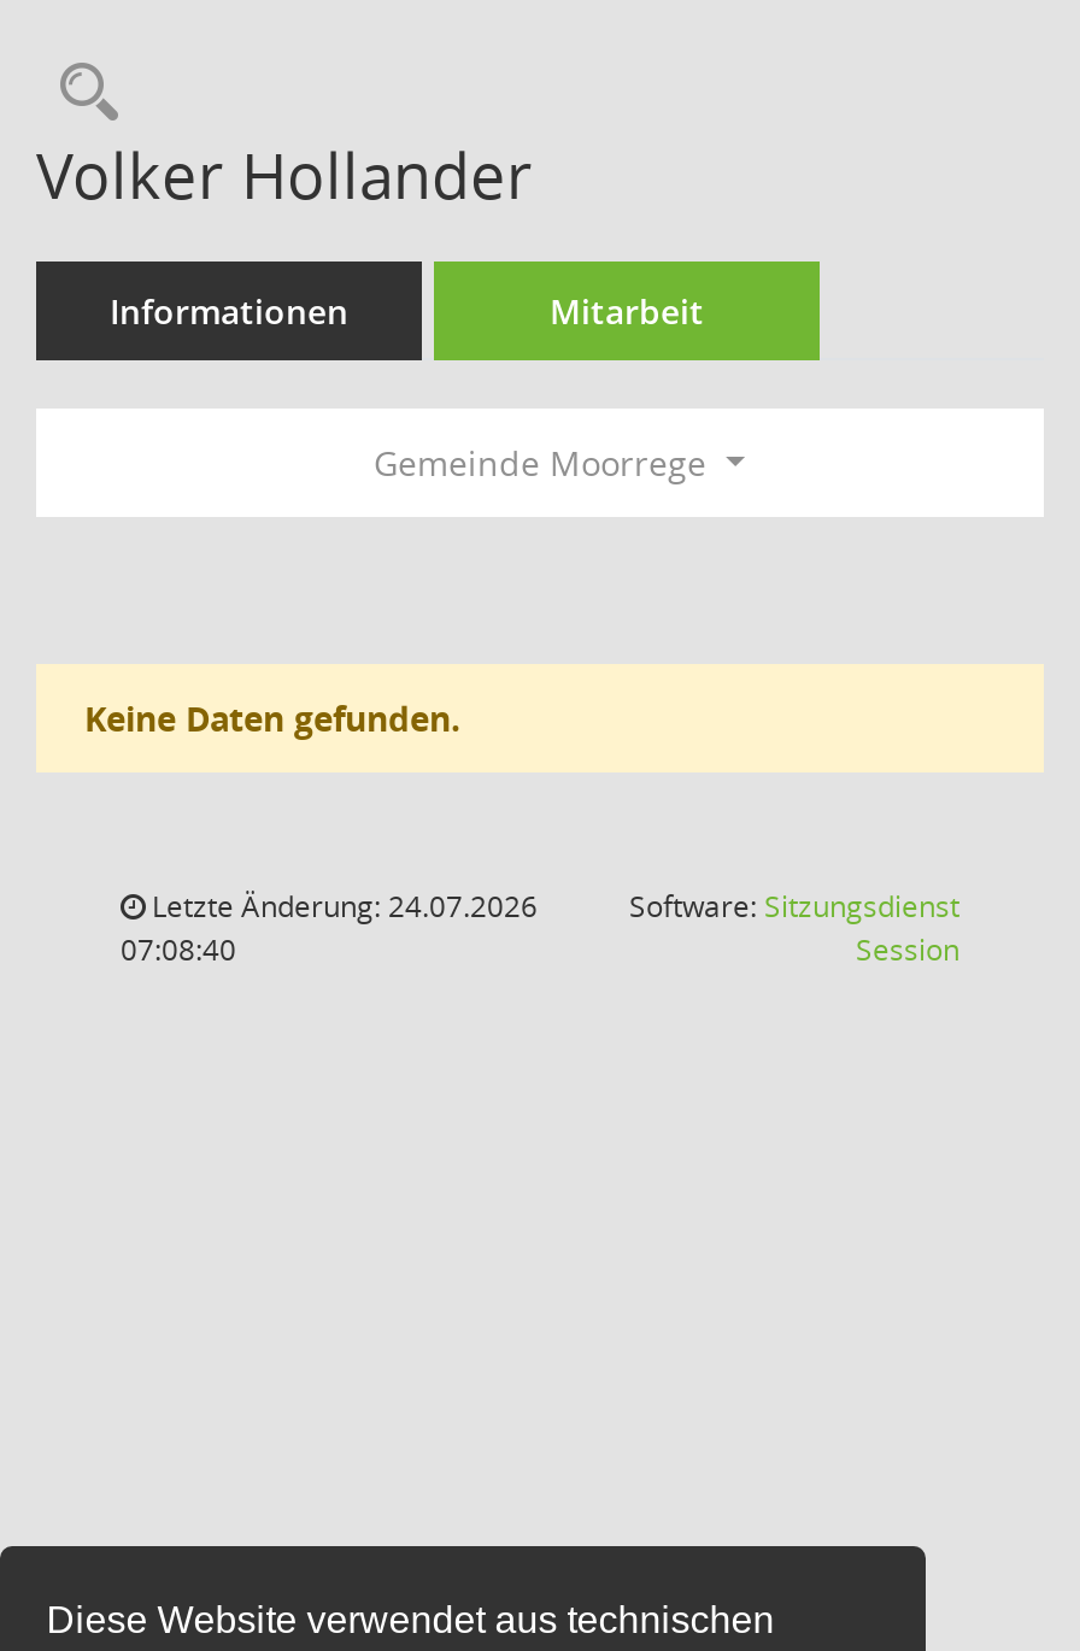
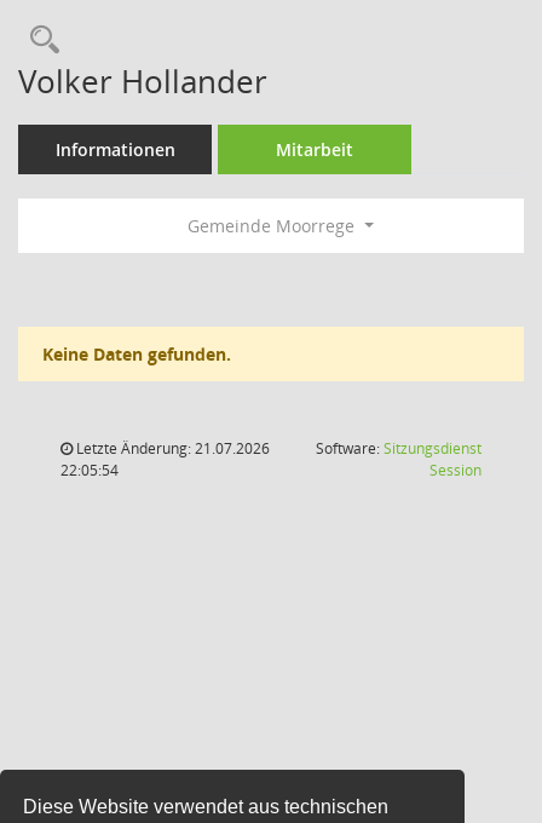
[145,886,538,927] Letzte Änderung: 24.07.2026 -> [73,438,270,459] Letzte Änderung: 21.07.2026
[121,929,236,970] 07:08:40 -> [60,460,119,480] 22:05:54

